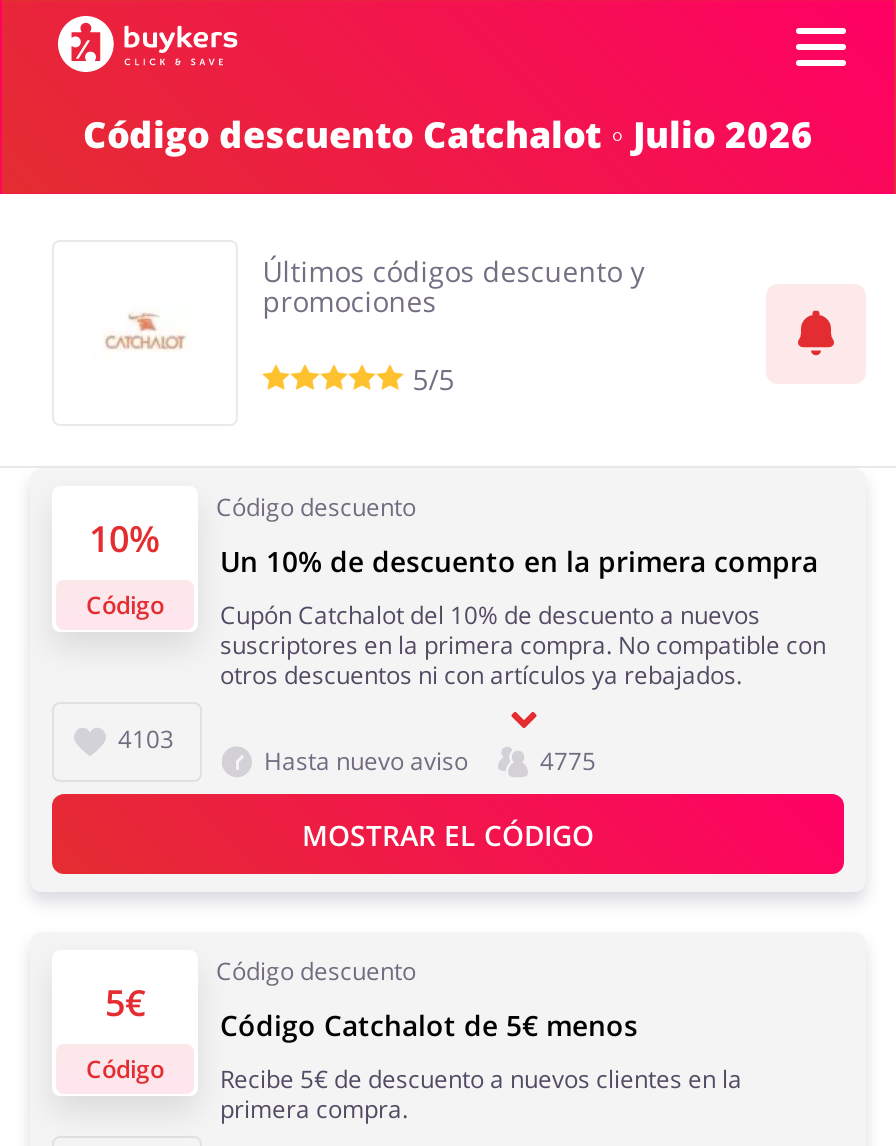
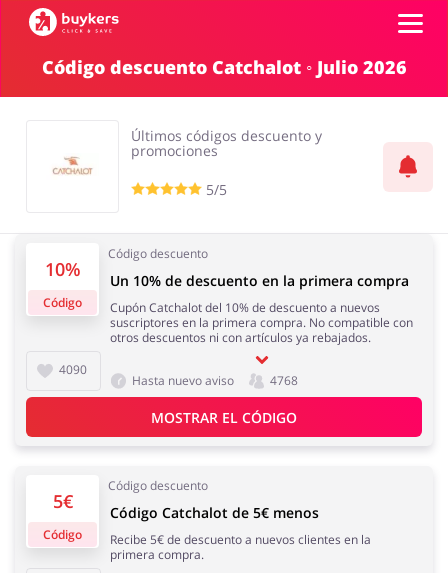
[118,722,174,756] 4103 -> [59,361,87,378] 4090
[540,744,596,778] 4775 -> [270,372,298,389] 4768

